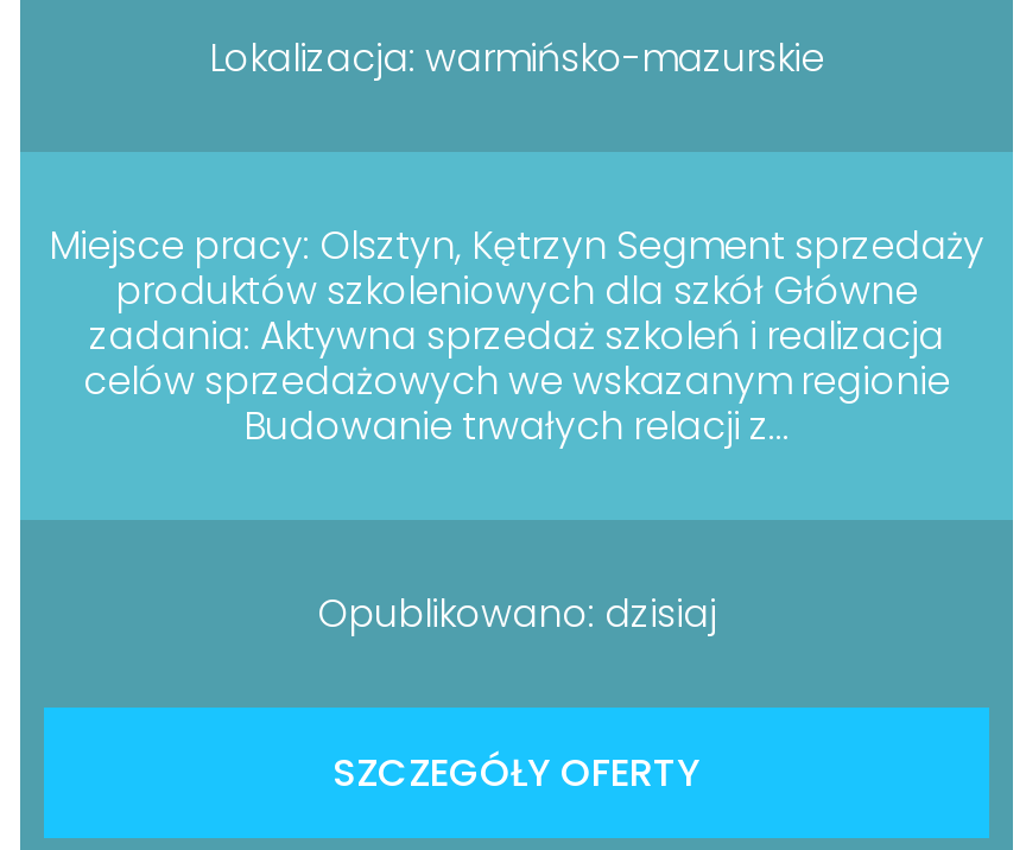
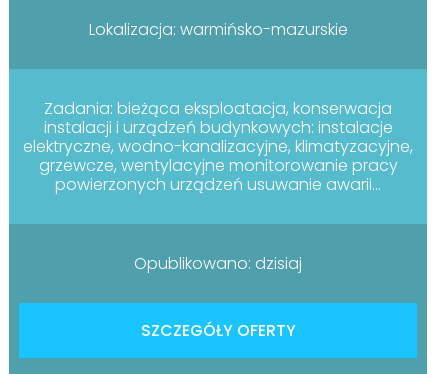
[49,217,984,453] Miejsce pracy: Olsztyn, Kętrzyn Segment sprzedaży | produktów szkoleniowych dla szkół Główne | zadania: Aktywna sprzedaż szkoleń i realizacja | celów sprzedażowych we wskazanym regionie | Budowanie trwałych relacji z... -> [23,97,413,196] Zadania: bieżąca eksploatacja, konserwacja | instalacji i urządzeń budynkowych: instalacje | elektryczne, wodno-kanalizacyjne, klimatyzacyjne, | grzewcze, wentylacyjne monitorowanie pracy | powierzonych urządzeń usuwanie awarii...

